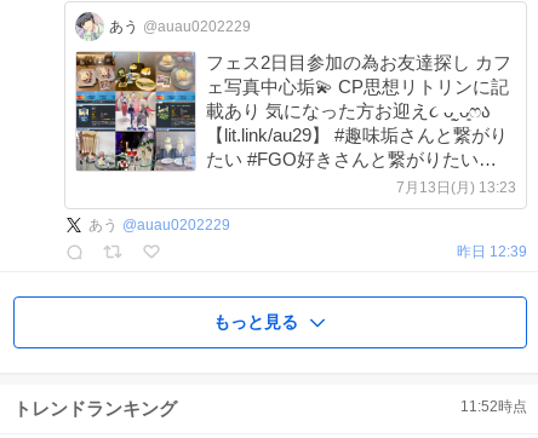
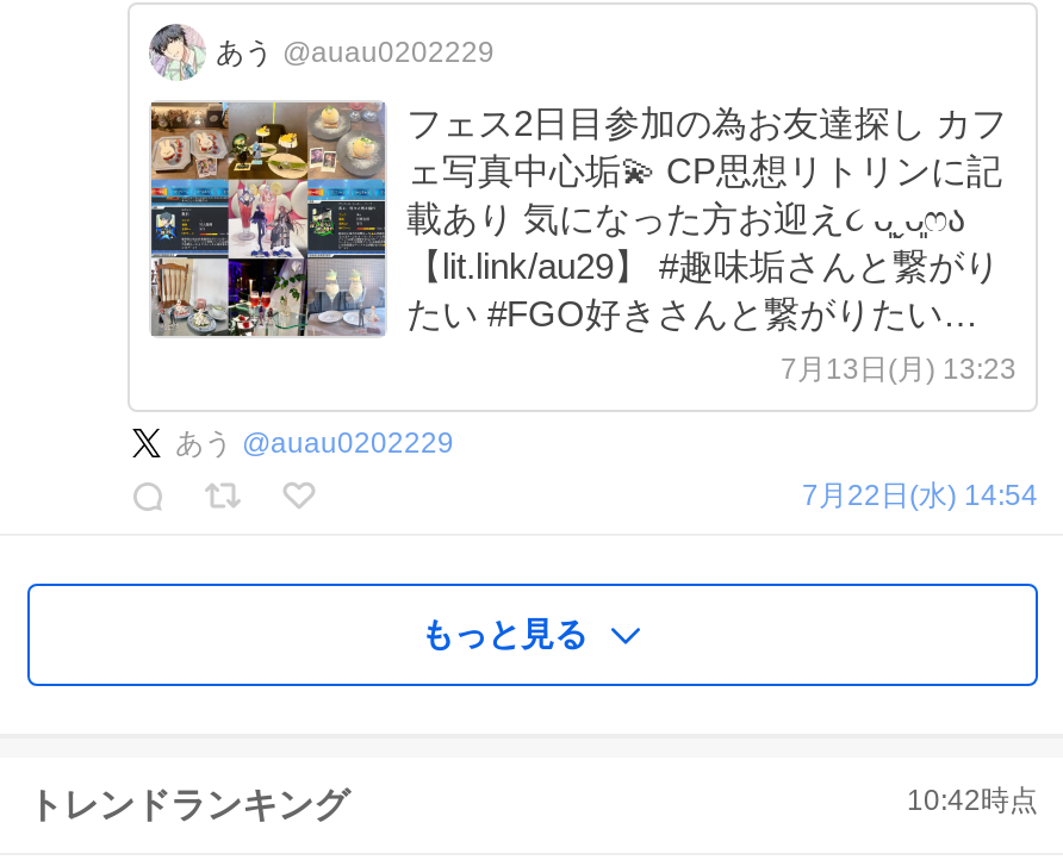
[457,243,527,260] 昨日 12:39 -> [802,478,1038,511] 7月22日(水) 14:54
[460,398,527,415] 11:52時点 -> [907,784,1038,817] 10:42時点

